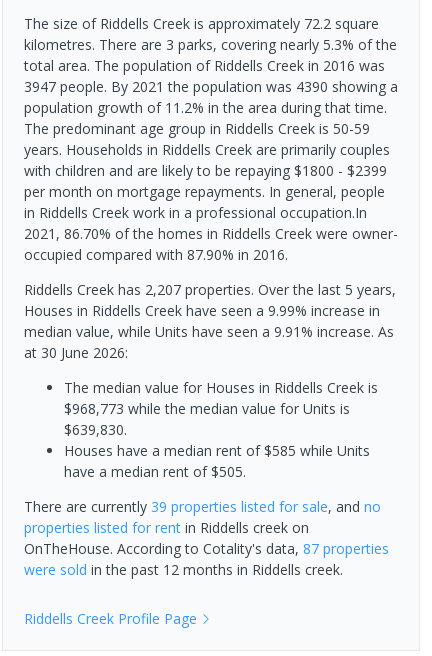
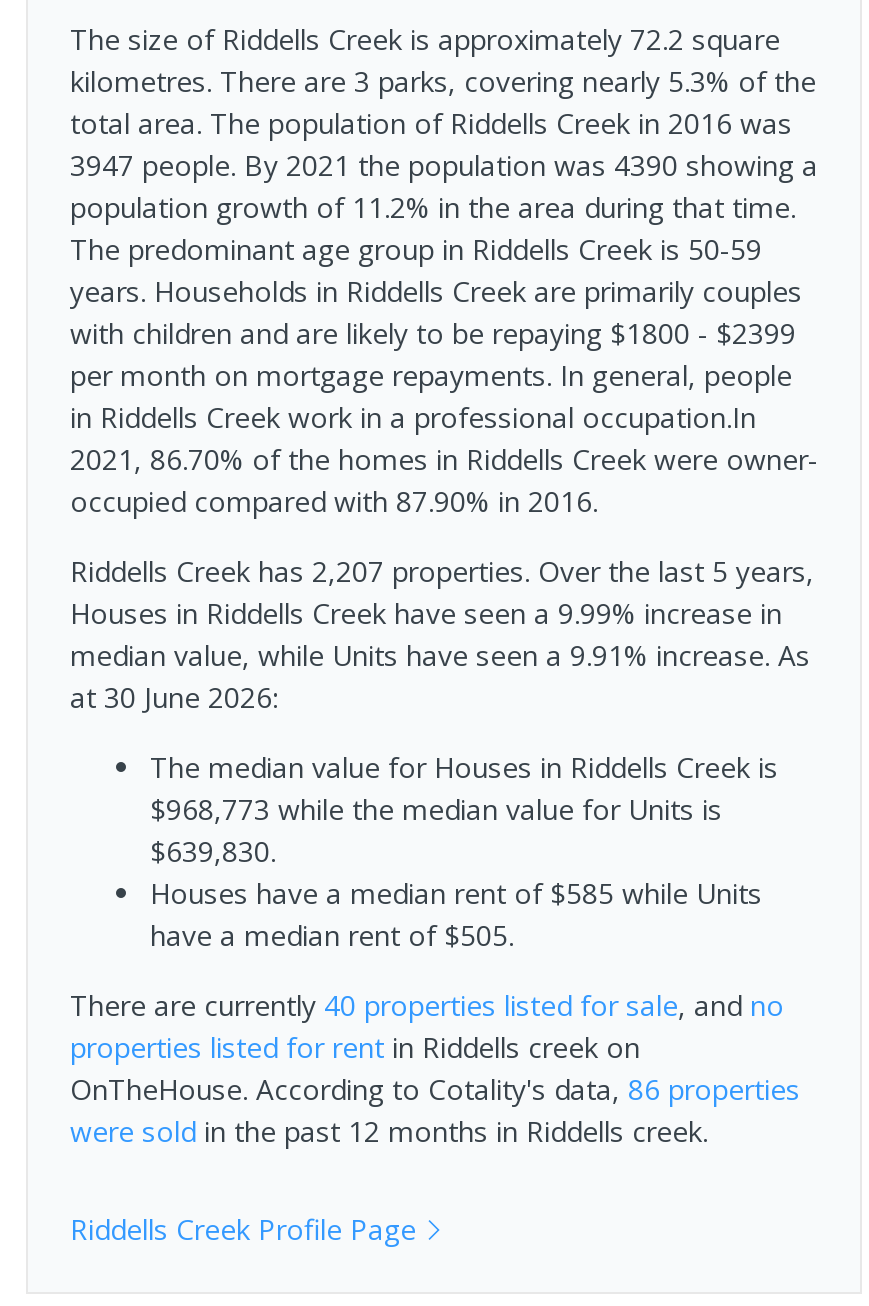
[24,497,381,516] There are currently 39 properties listed for sale, and no -> [70,986,784,1024] There are currently 40 properties listed for sale, and no
[24,539,389,558] OnTheHouse. According to Cotality's data, 87 properties -> [70,1070,800,1108] OnTheHouse. According to Cotality's data, 86 properties

